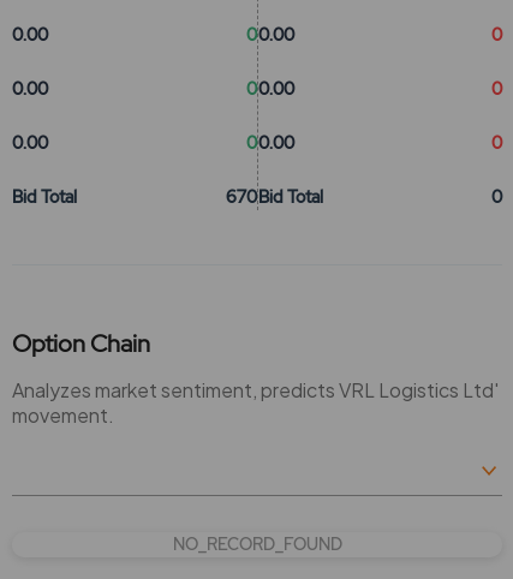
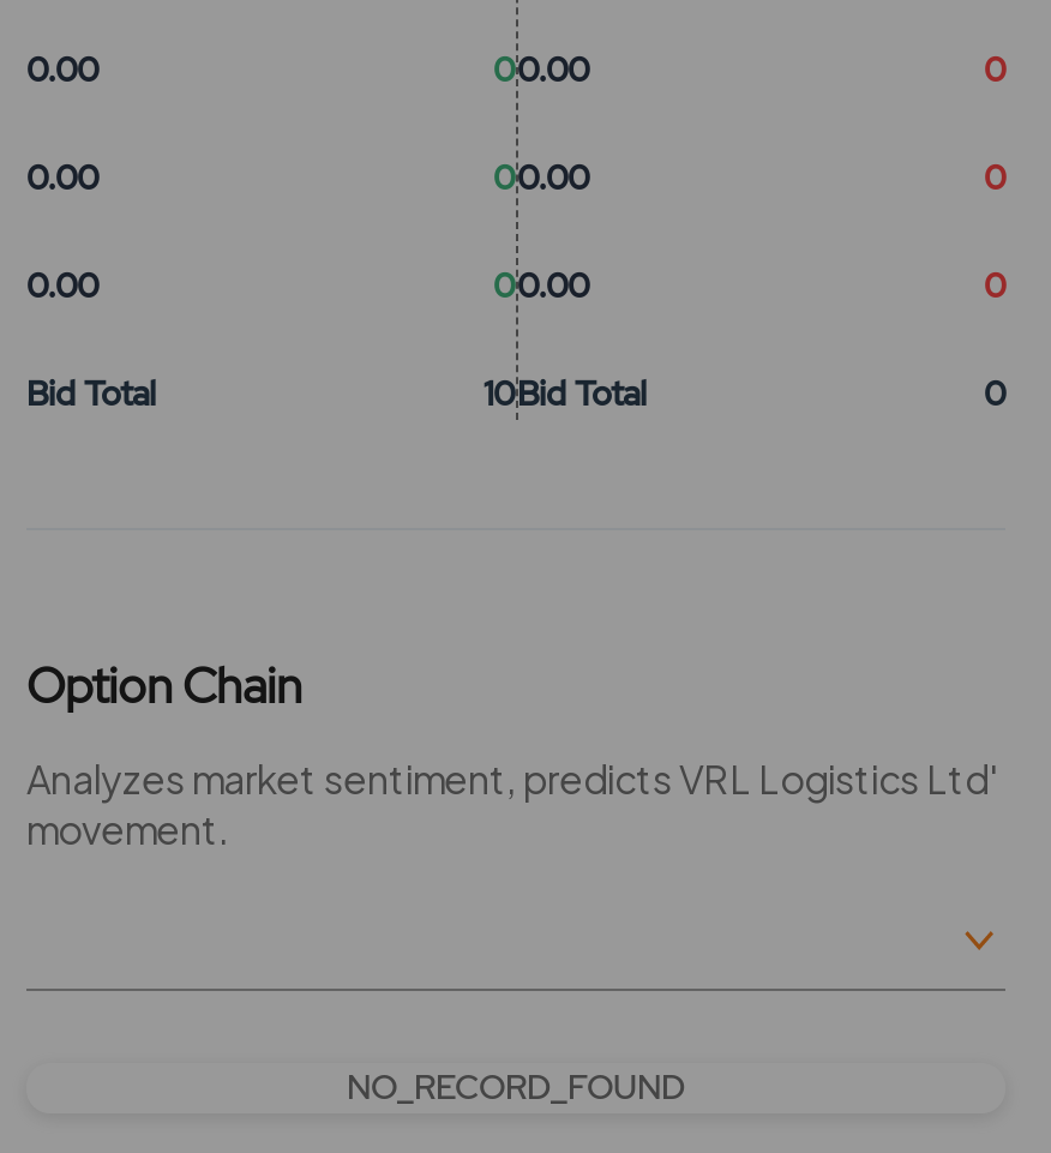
[225,186,323,208] 670 Bid Total -> [484,372,647,415] 10 Bid Total

